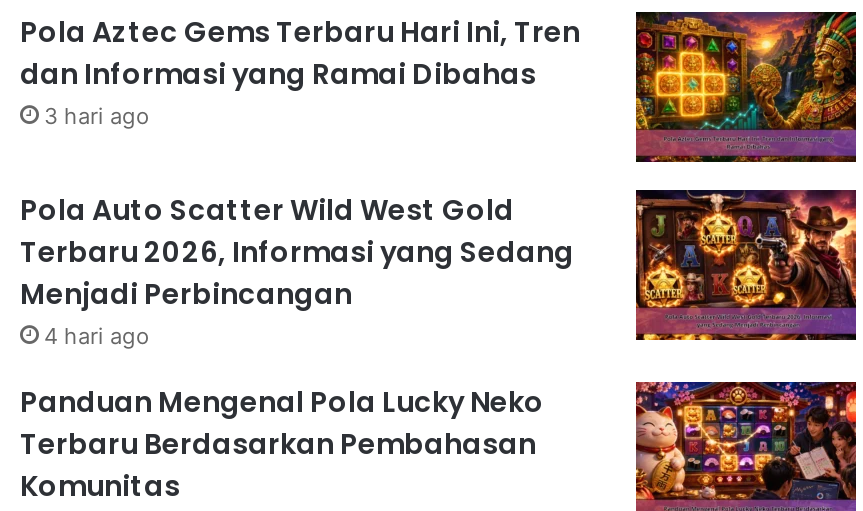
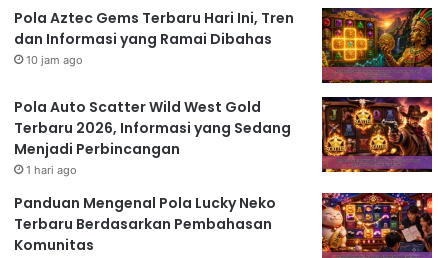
[44,102,150,130] 3 hari ago -> [26,53,83,67] 10 jam ago
[44,322,150,350] 4 hari ago -> [26,163,77,177] 1 hari ago

